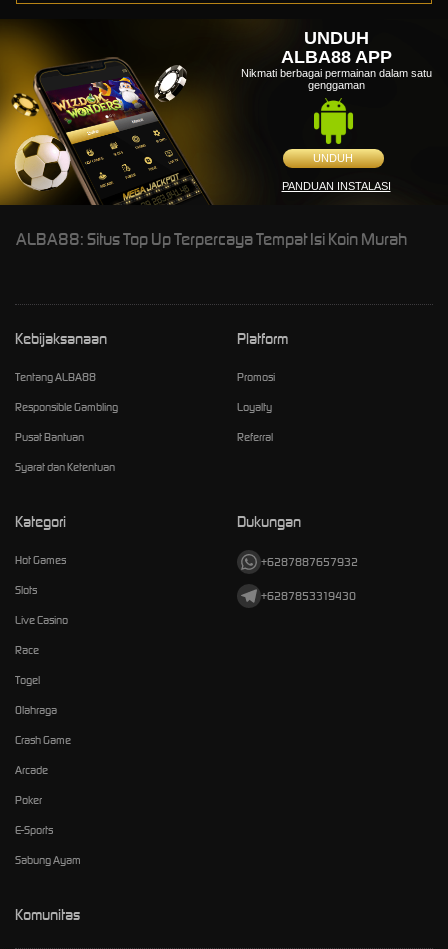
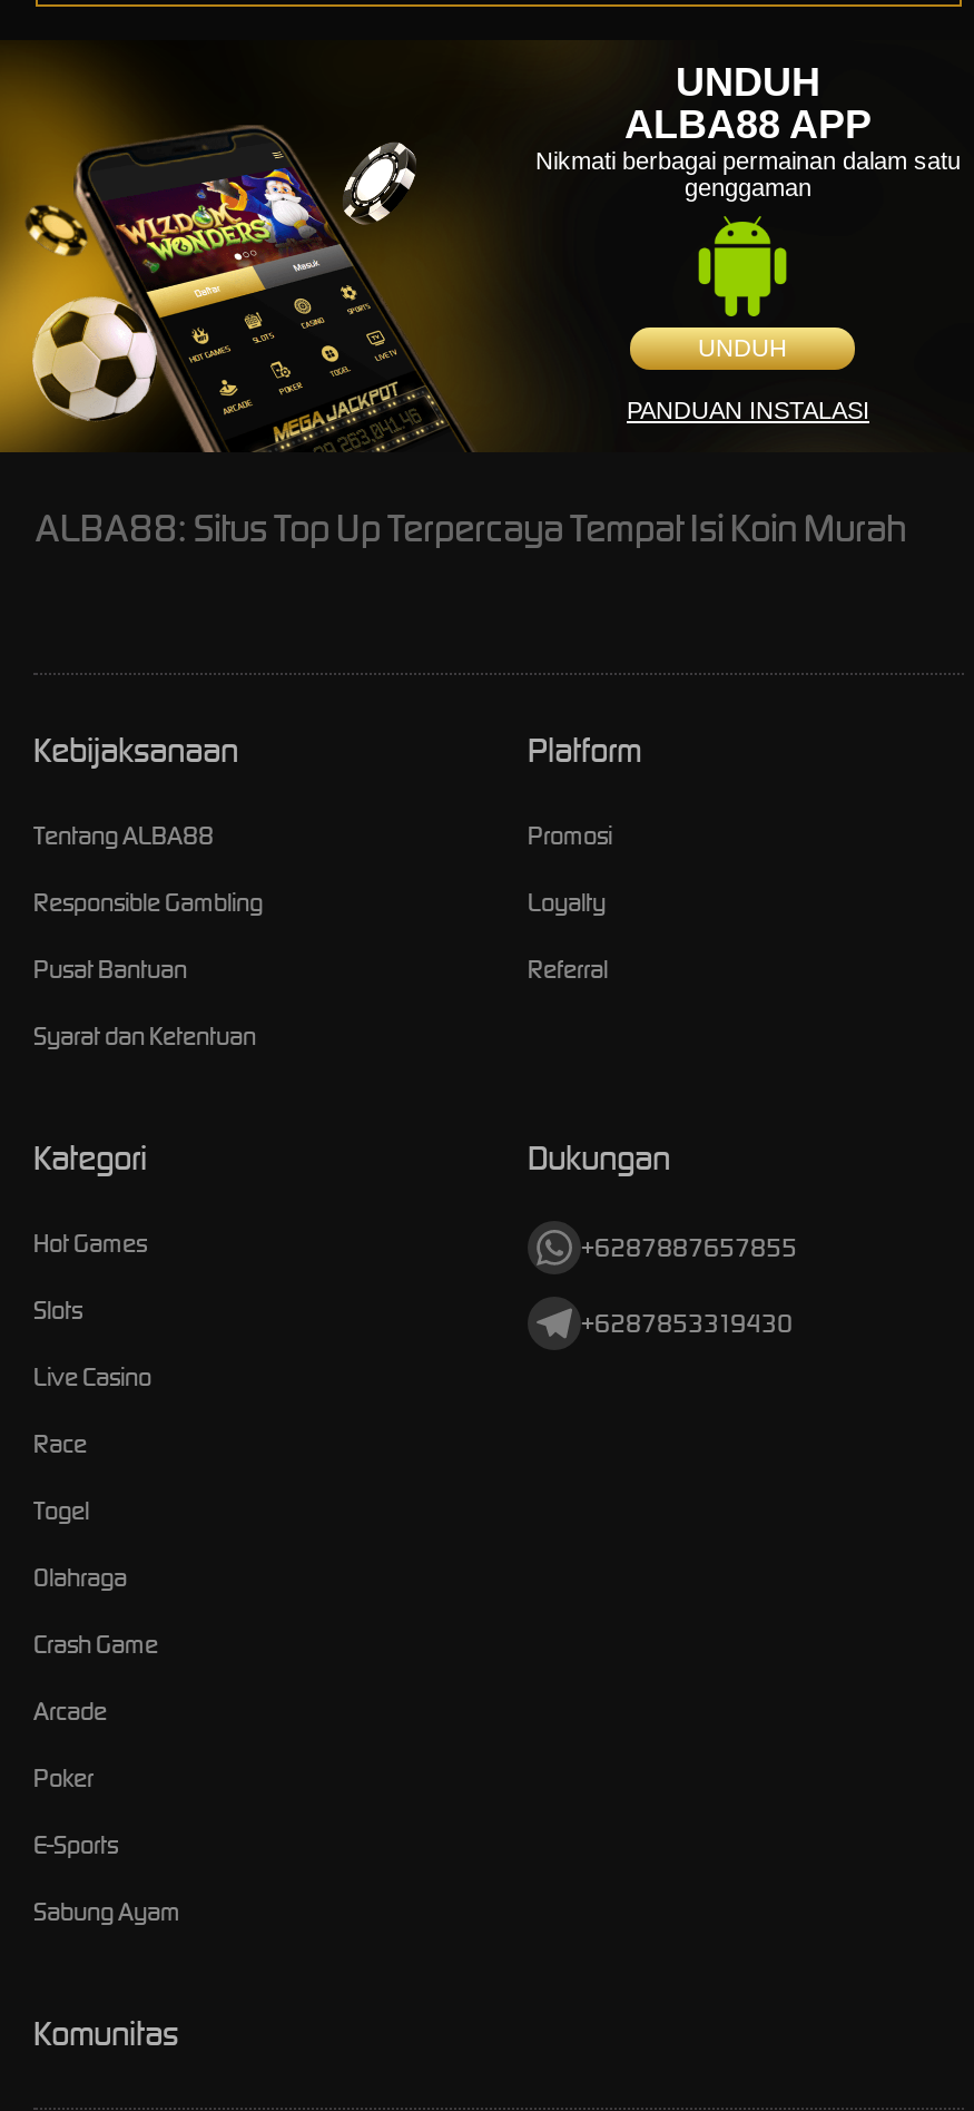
[261,555,358,569] +6287887657932 -> [581,1232,797,1263] +6287887657855

